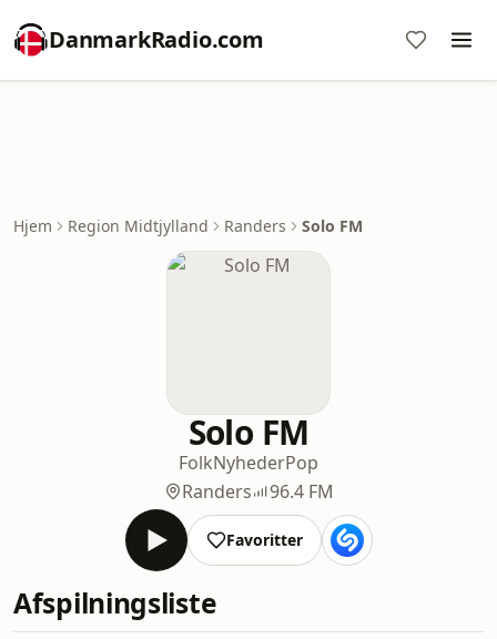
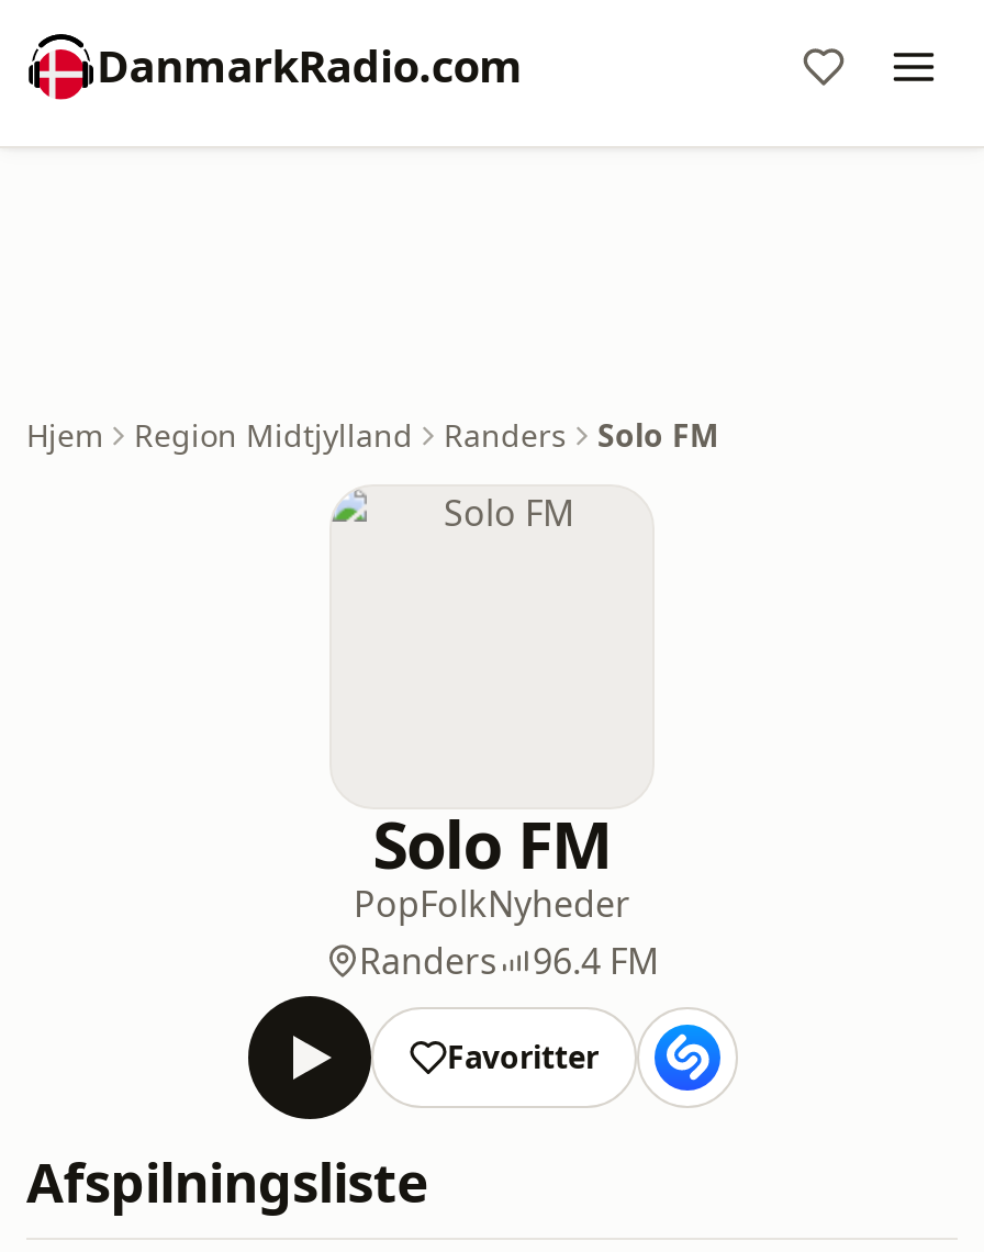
[179,450,318,475] FolkNyhederPop -> [354,880,630,928] PopFolkNyheder

